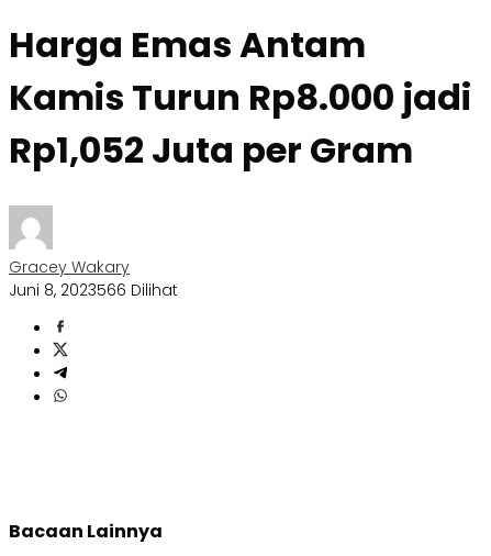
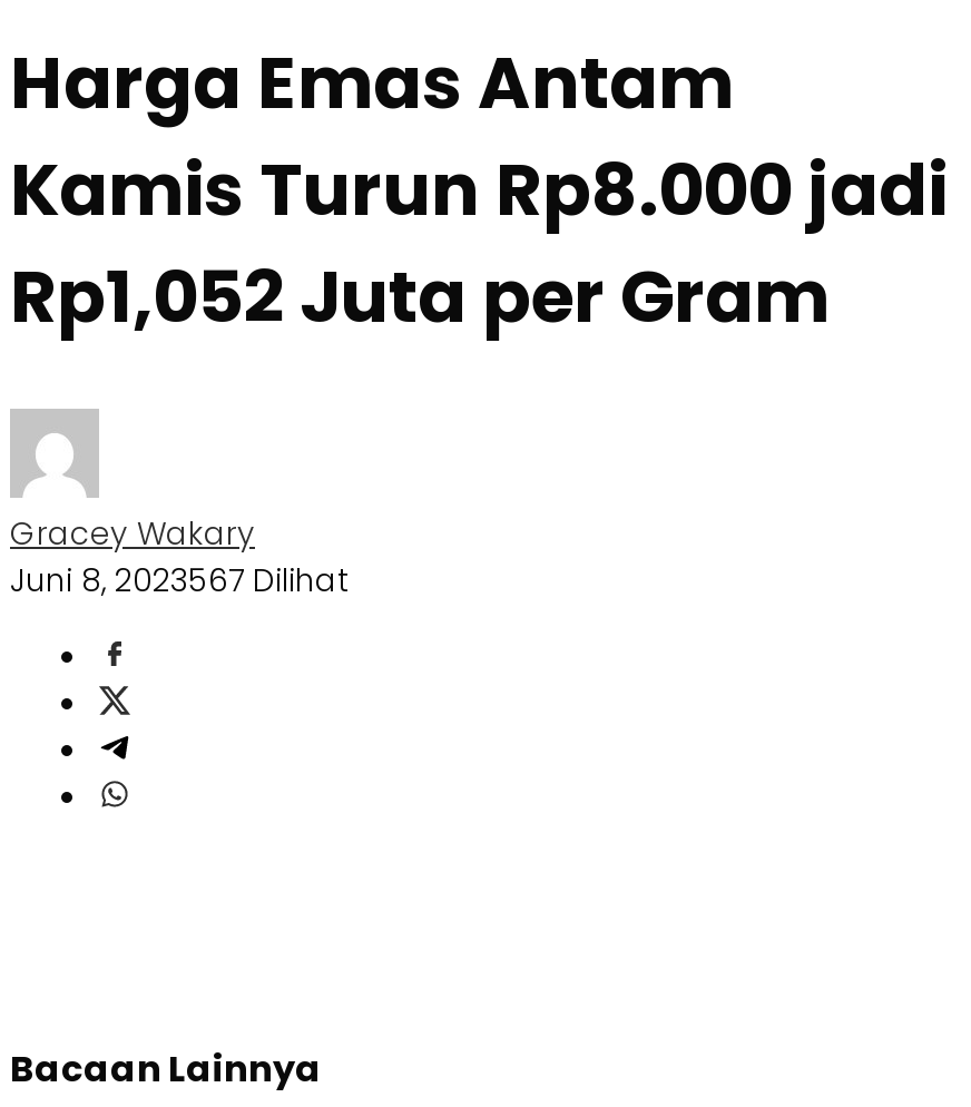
[9,279,178,301] Juni 8, 2023566 Dilihat -> [10,558,349,603] Juni 8, 2023567 Dilihat

